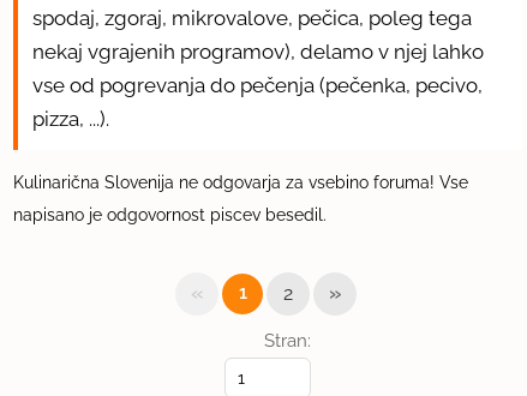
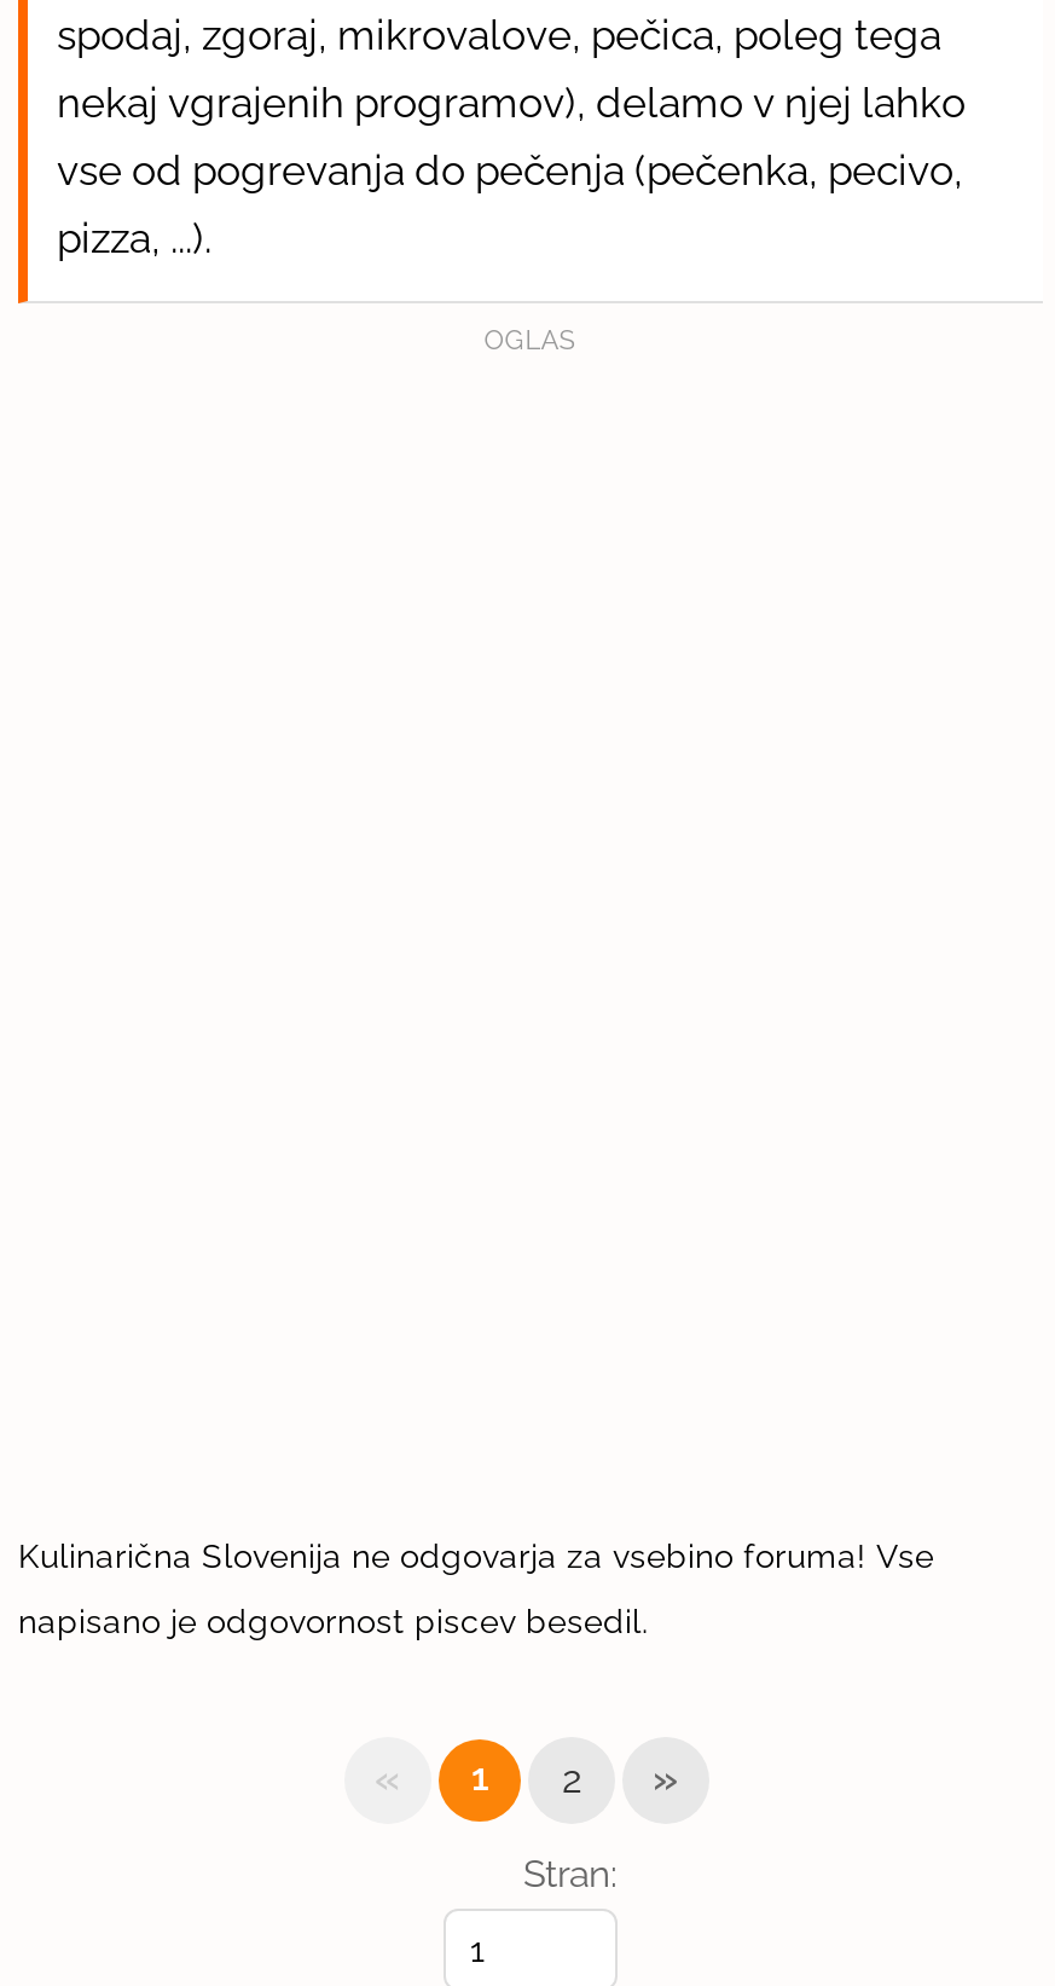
none -> [484,326,577,358] OGLAS

